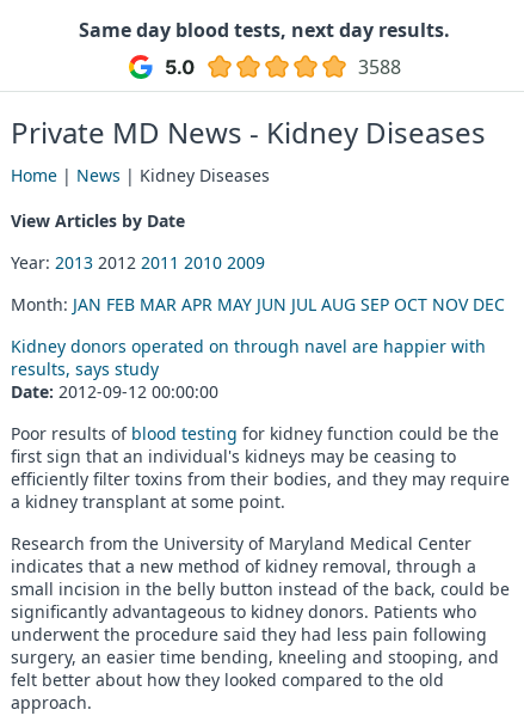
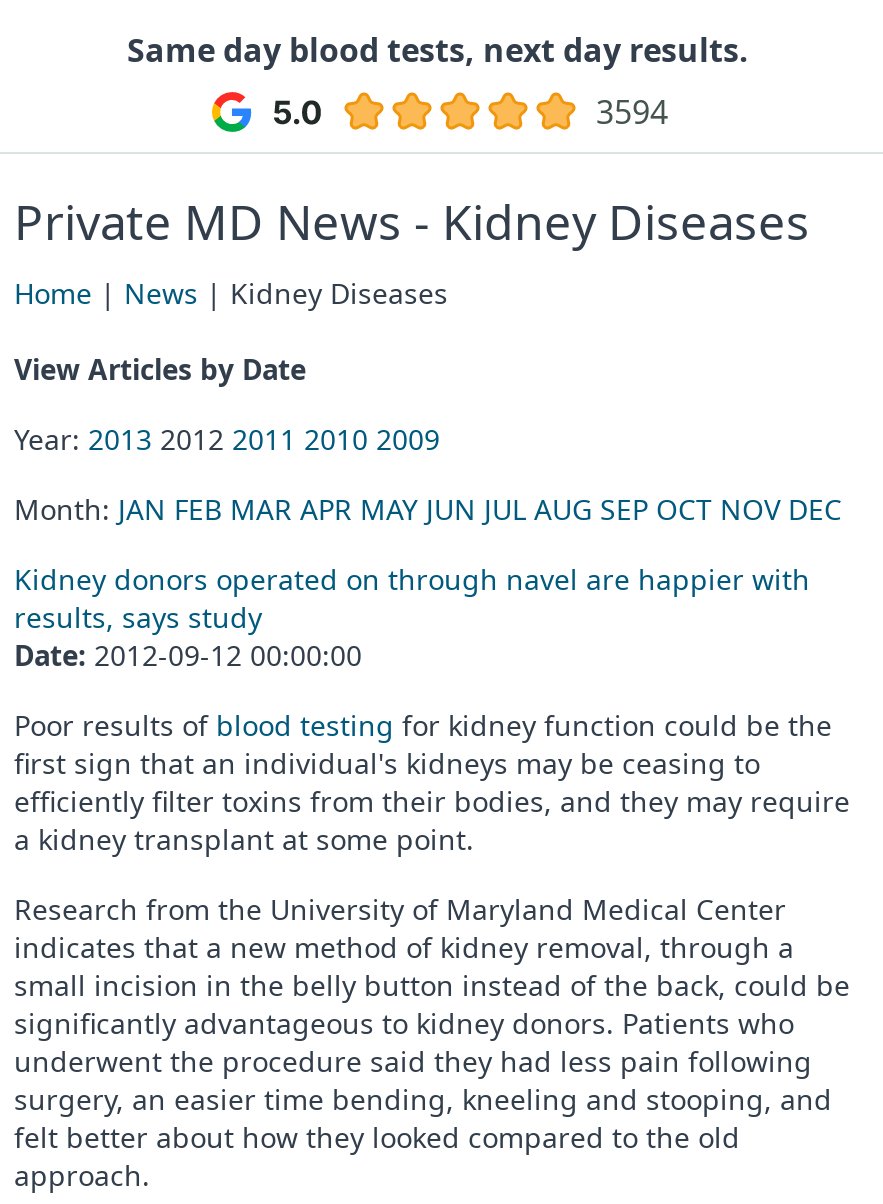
[358,54,401,80] 3588 -> [596,90,668,134] 3594

